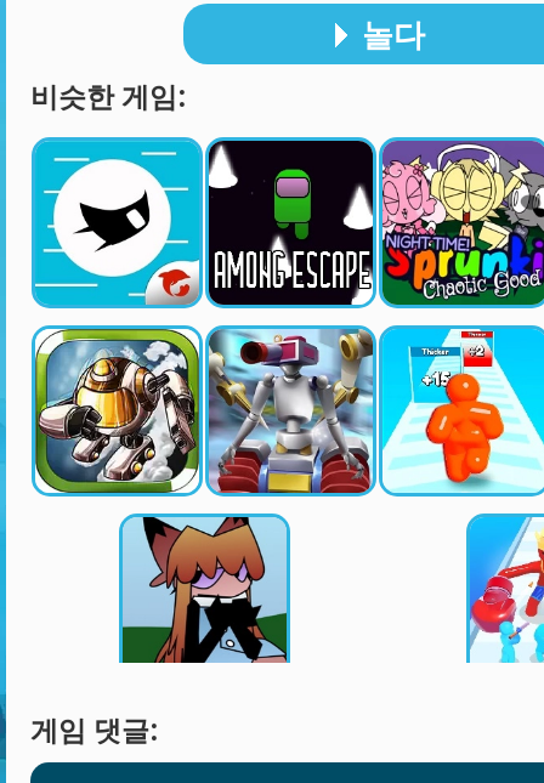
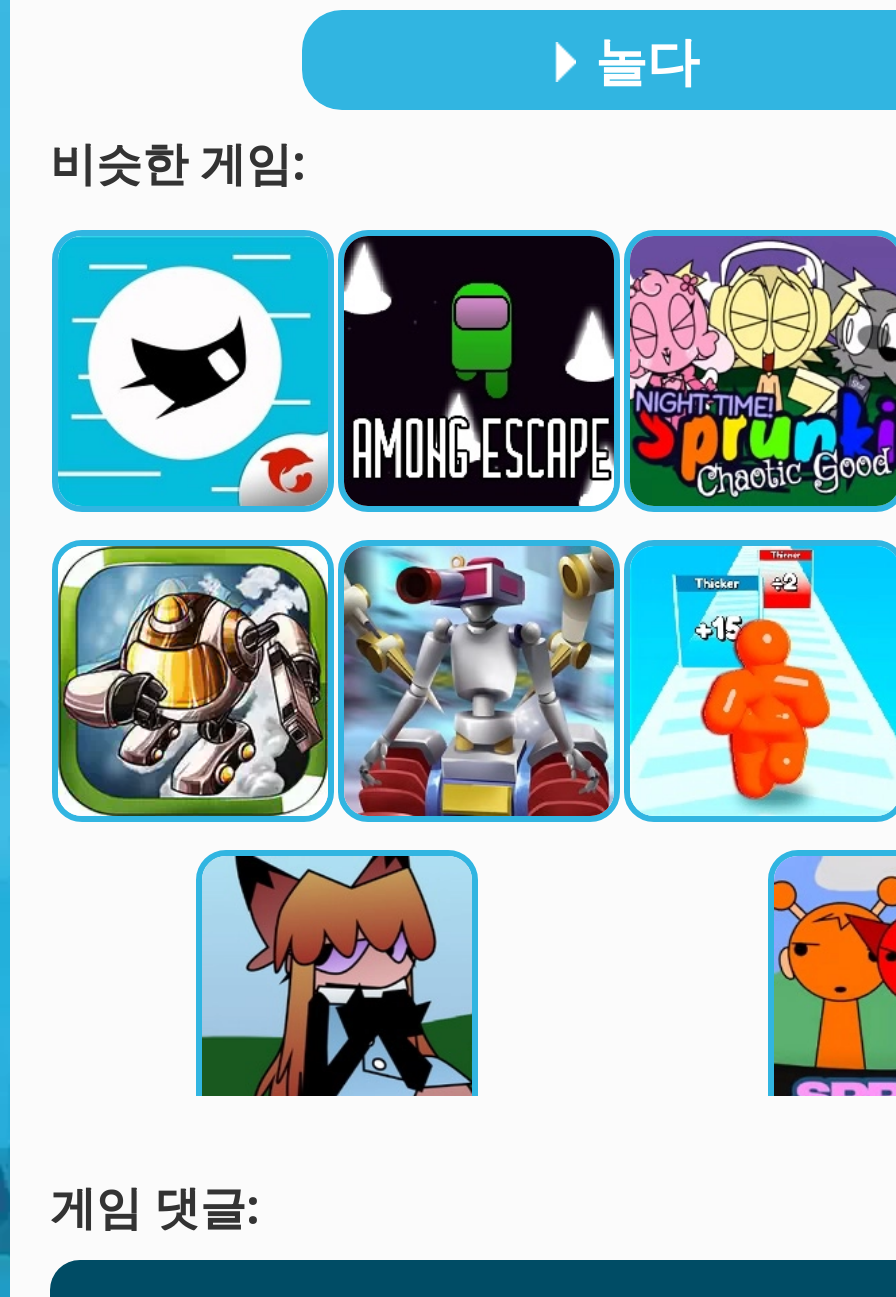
[469,516,540,664] [image] -> [772,854,890,1098] [image]

